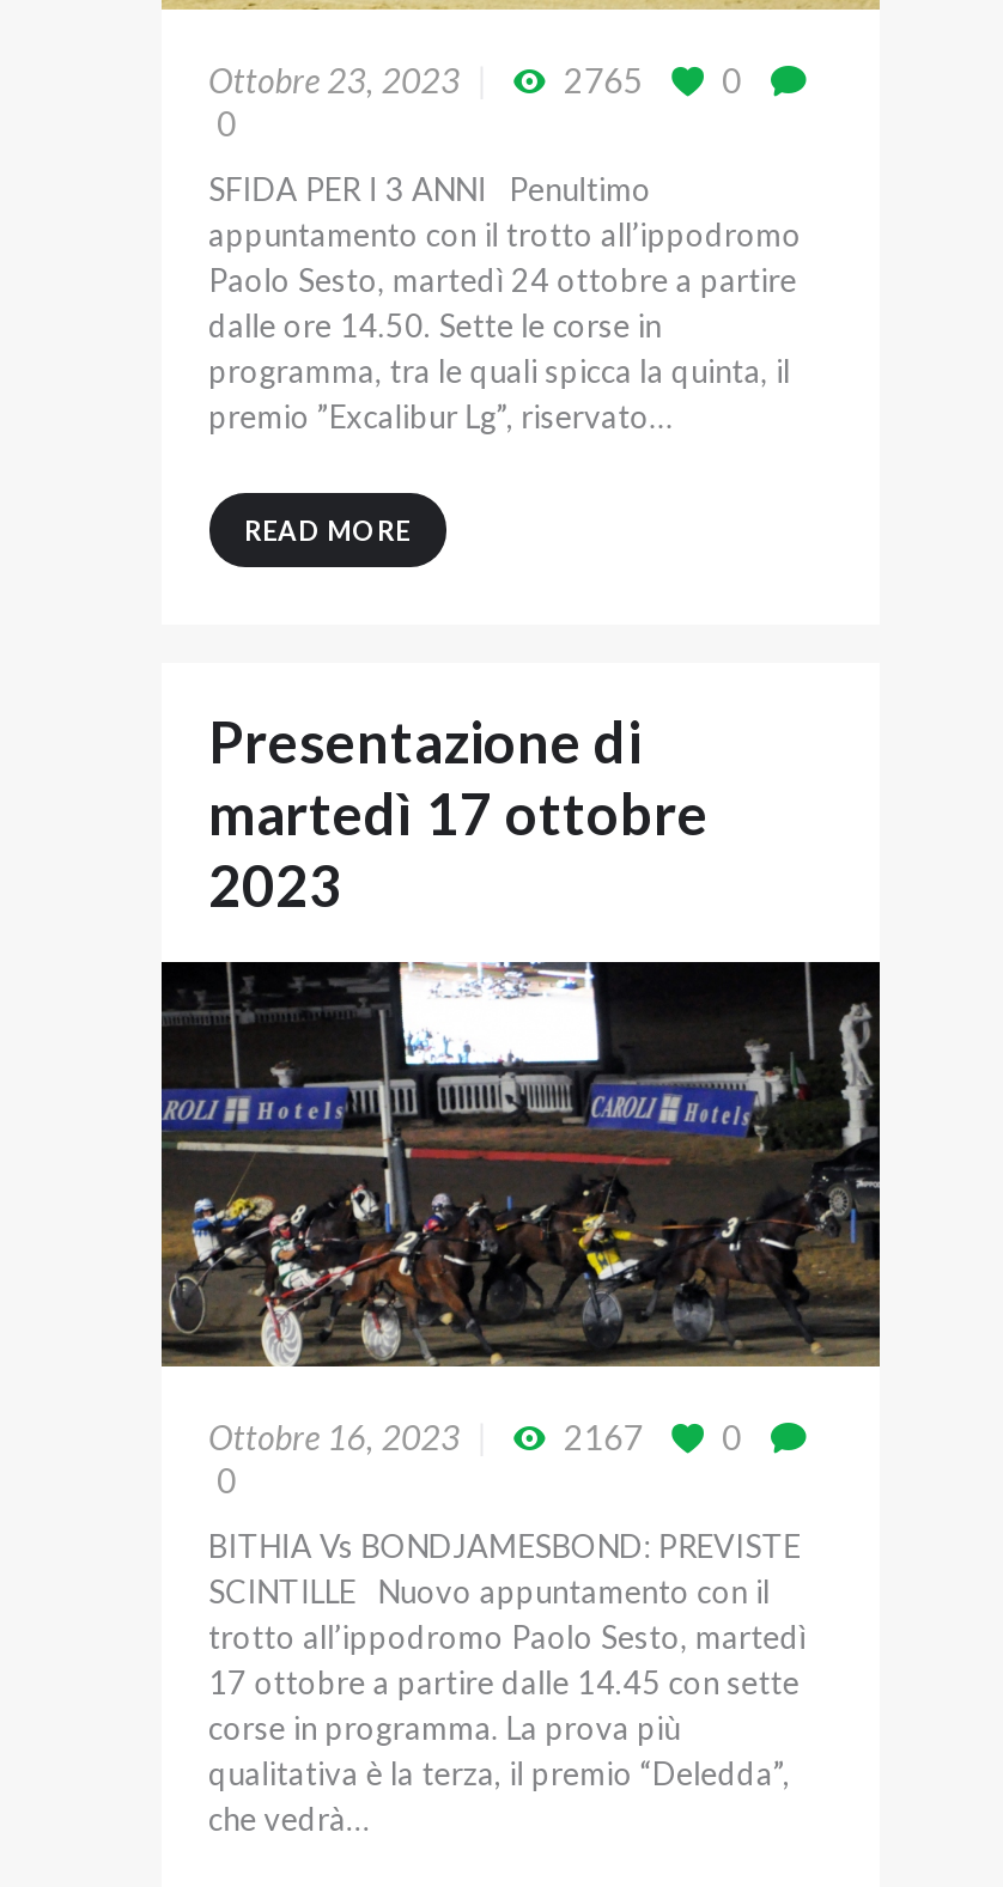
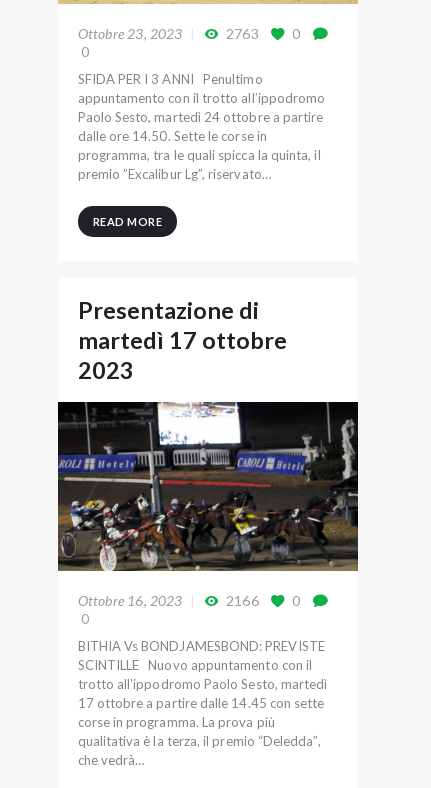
[564,59,741,100] 2765 0 -> [226,25,300,42] 2763 0
[564,1416,741,1457] 2167 0 -> [226,592,300,609] 2166 0

